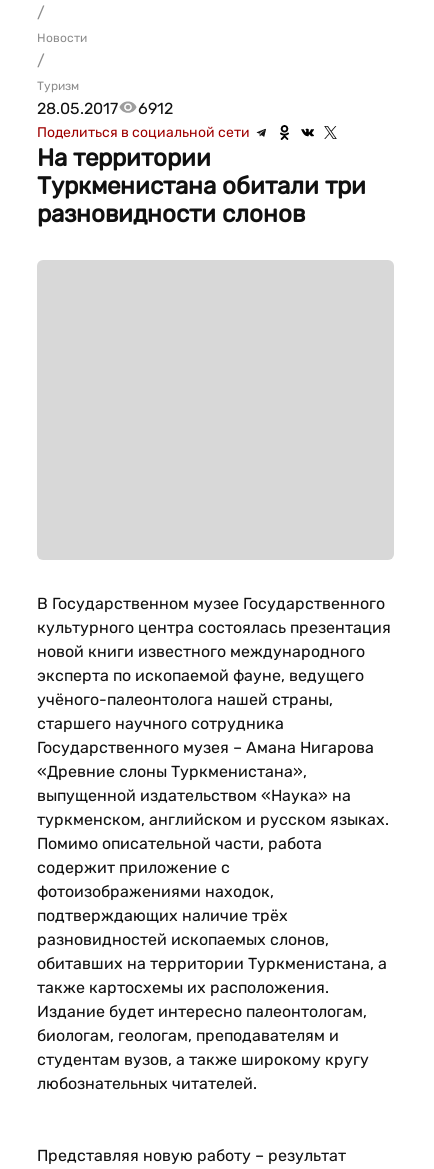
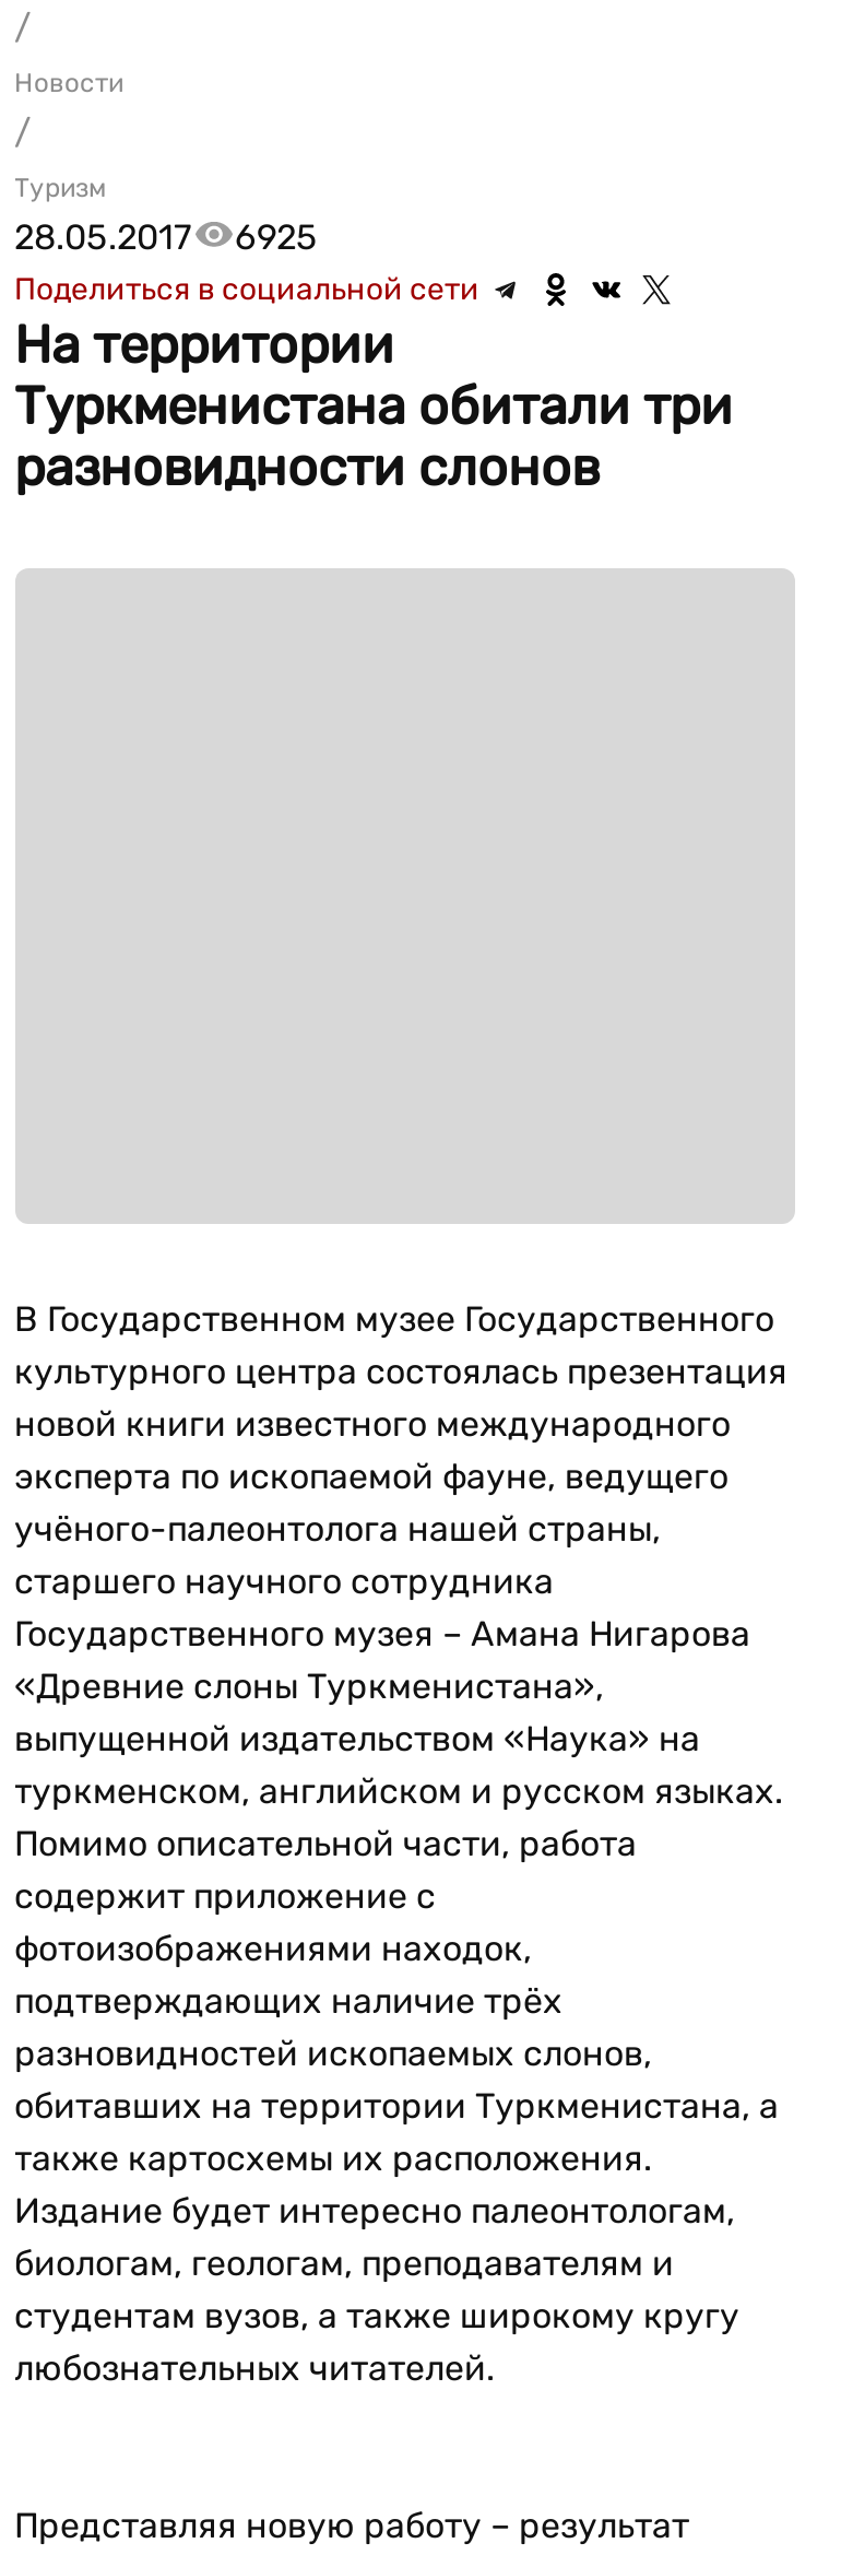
[36,99,172,118] 28.05.2017 6912 -> [14,216,318,258] 28.05.2017 6925

